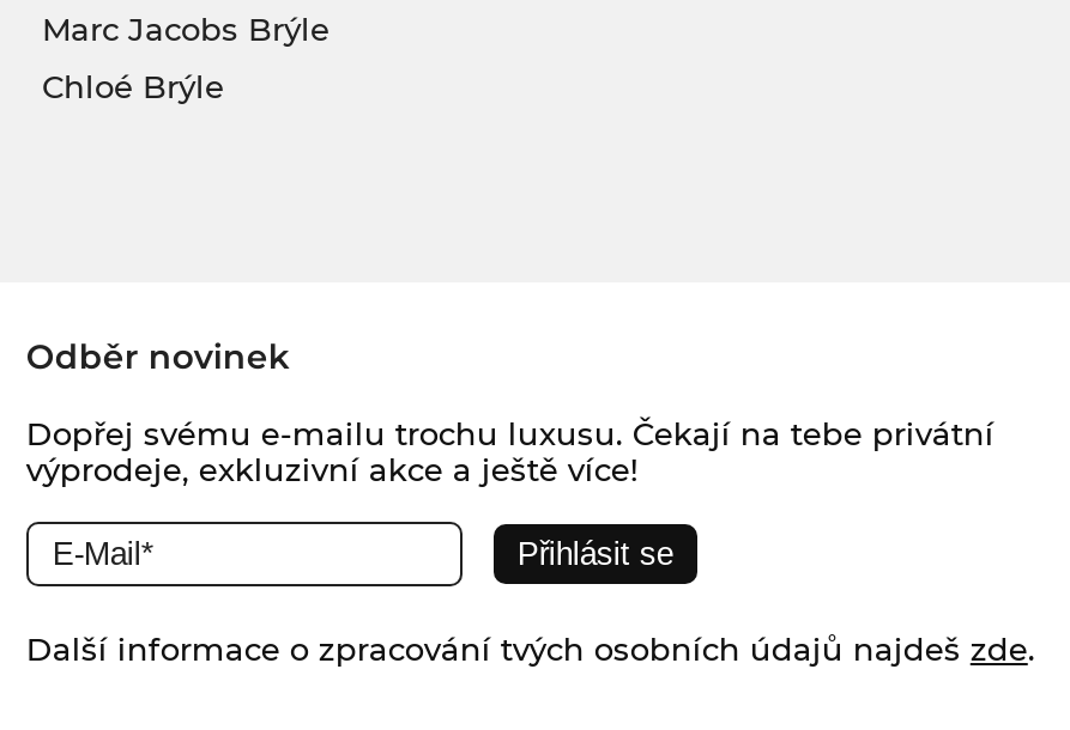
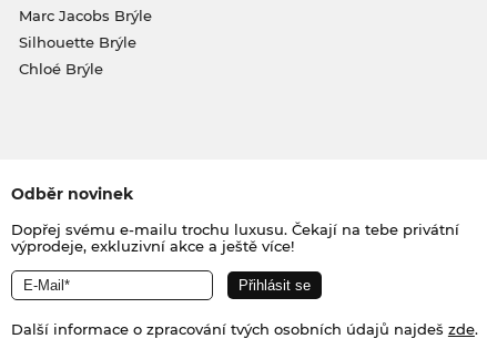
none -> [18,33,136,51] Silhouette Brýle

